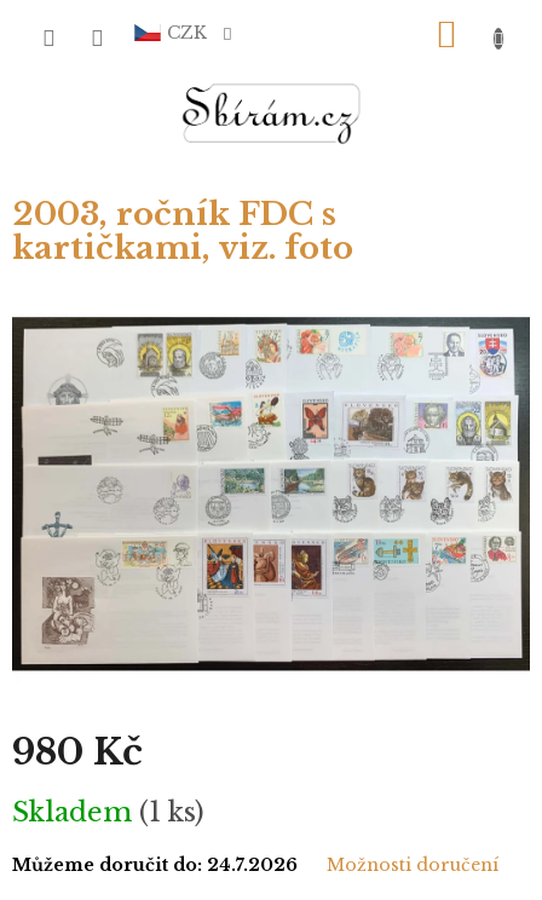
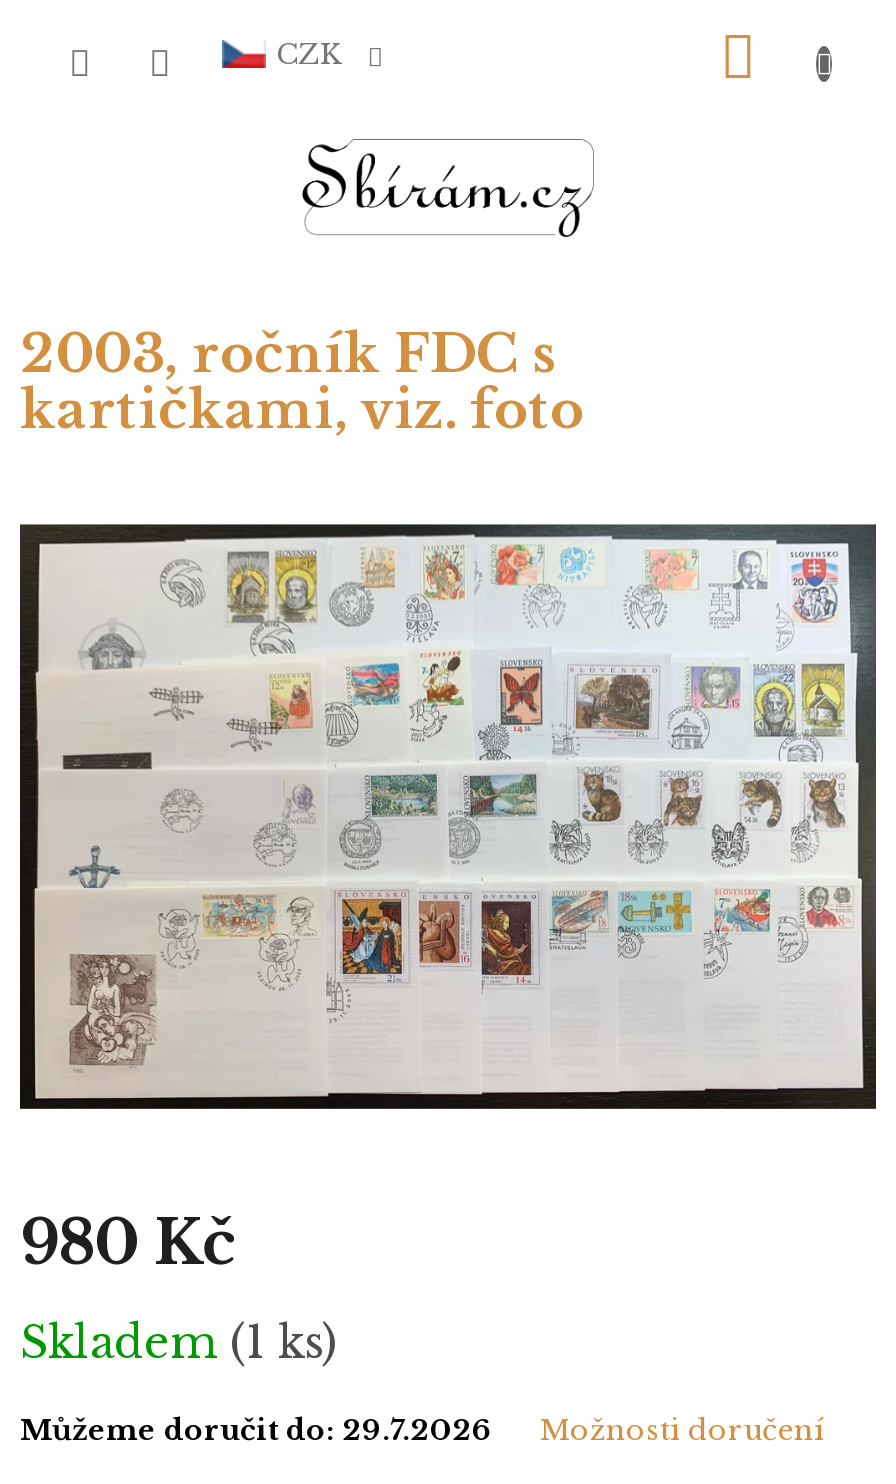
[12,855,298,876] Můžeme doručit do: 24.7.2026 -> [20,1413,492,1449] Můžeme doručit do: 29.7.2026

